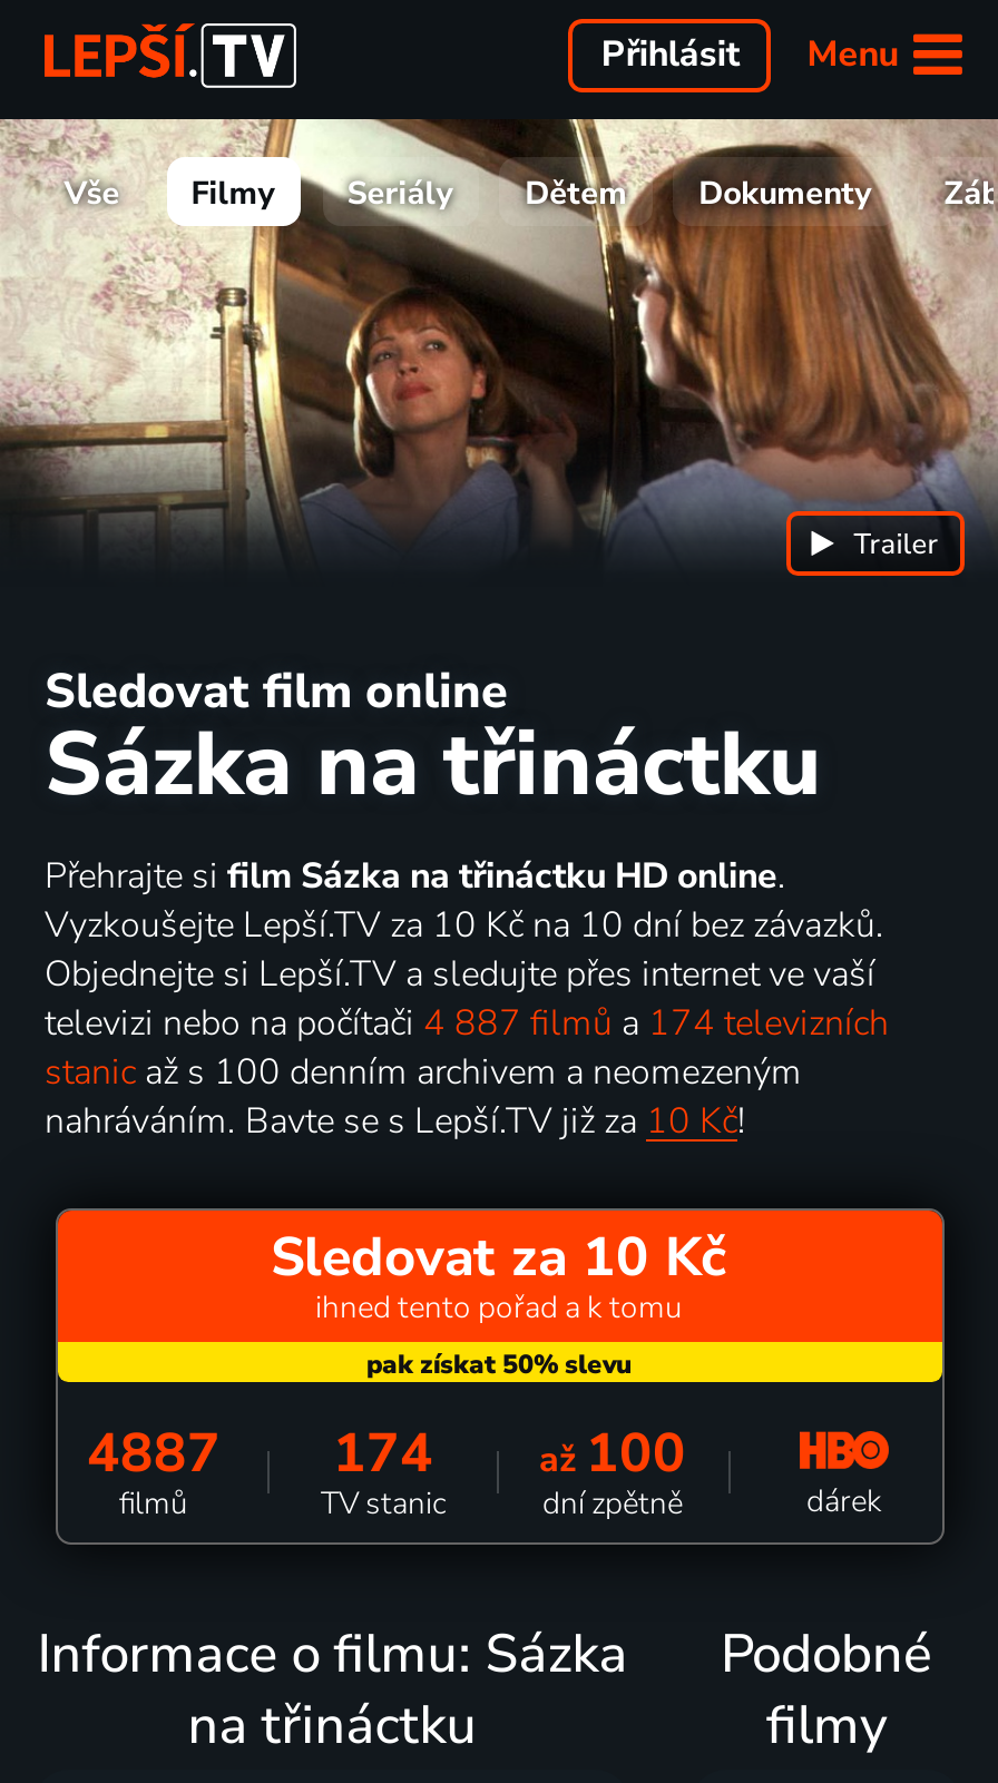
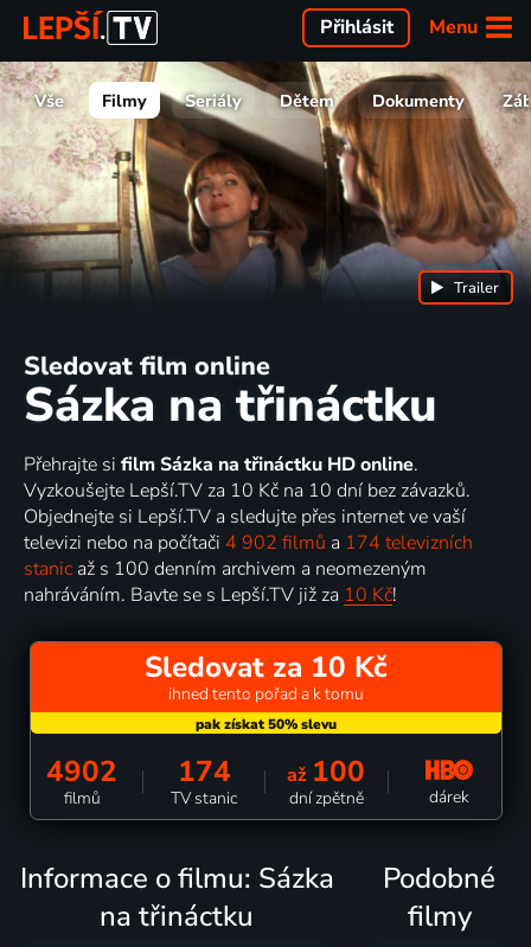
[45,1000,889,1049] televizi nebo na počítači 4 887 filmů a 174 televizních -> [24,530,473,556] televizi nebo na počítači 4 902 filmů a 174 televizních
[87,1415,686,1491] 4887 174 až 100 -> [46,751,365,792] 4902 174 až 100

